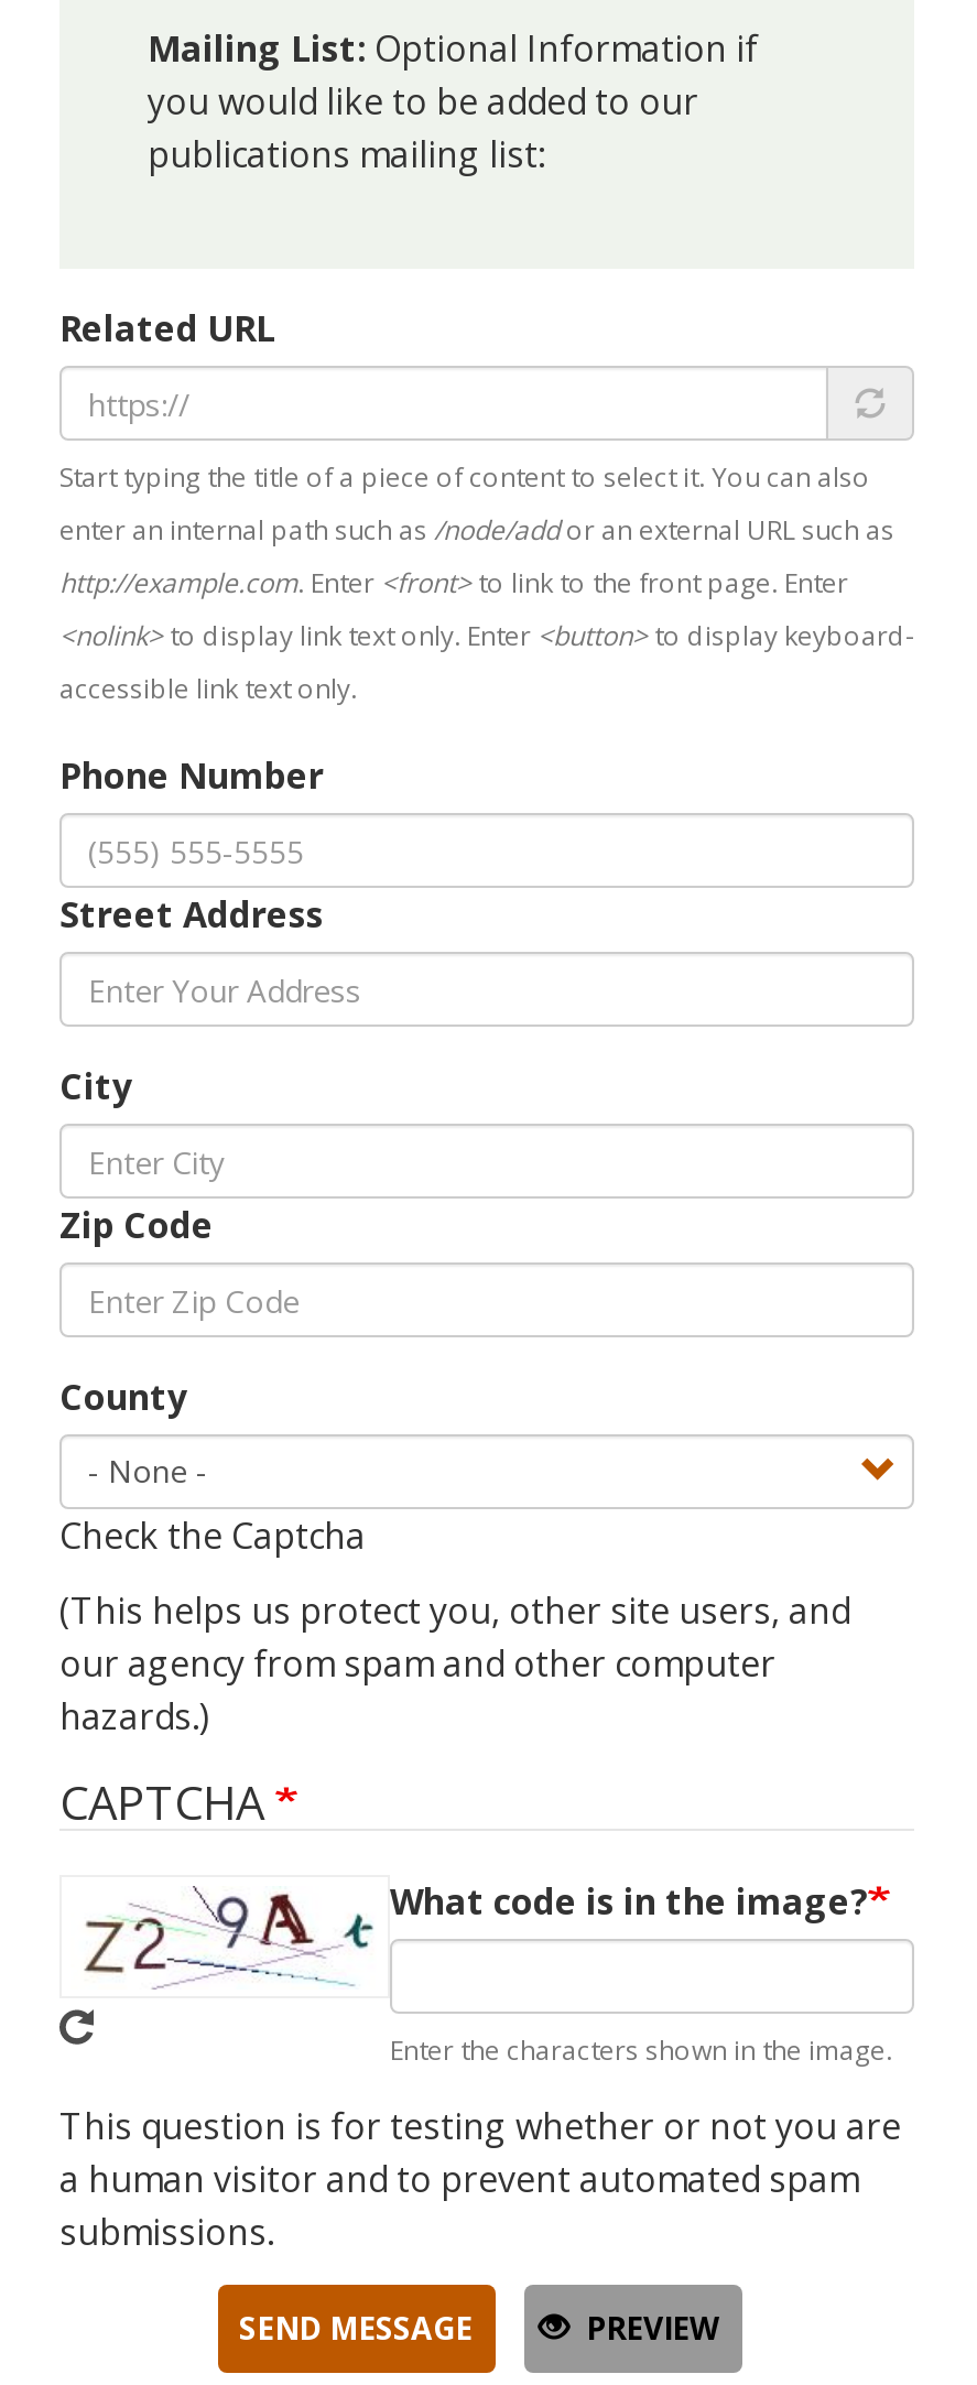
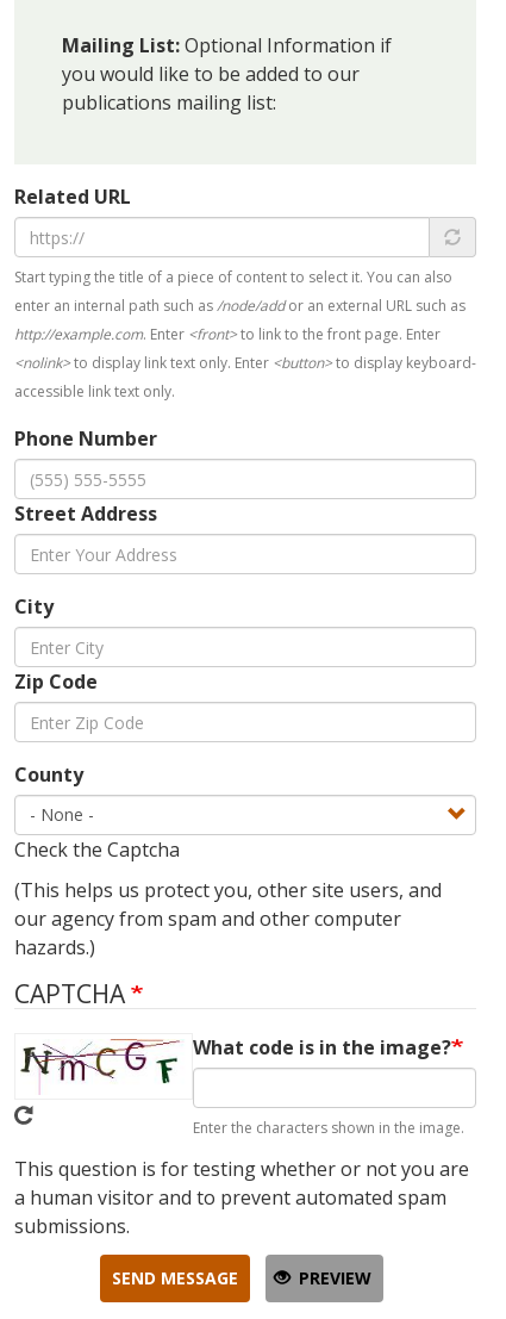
[73,1886,374,1990] [image] -> [19,1038,183,1094] [image]

